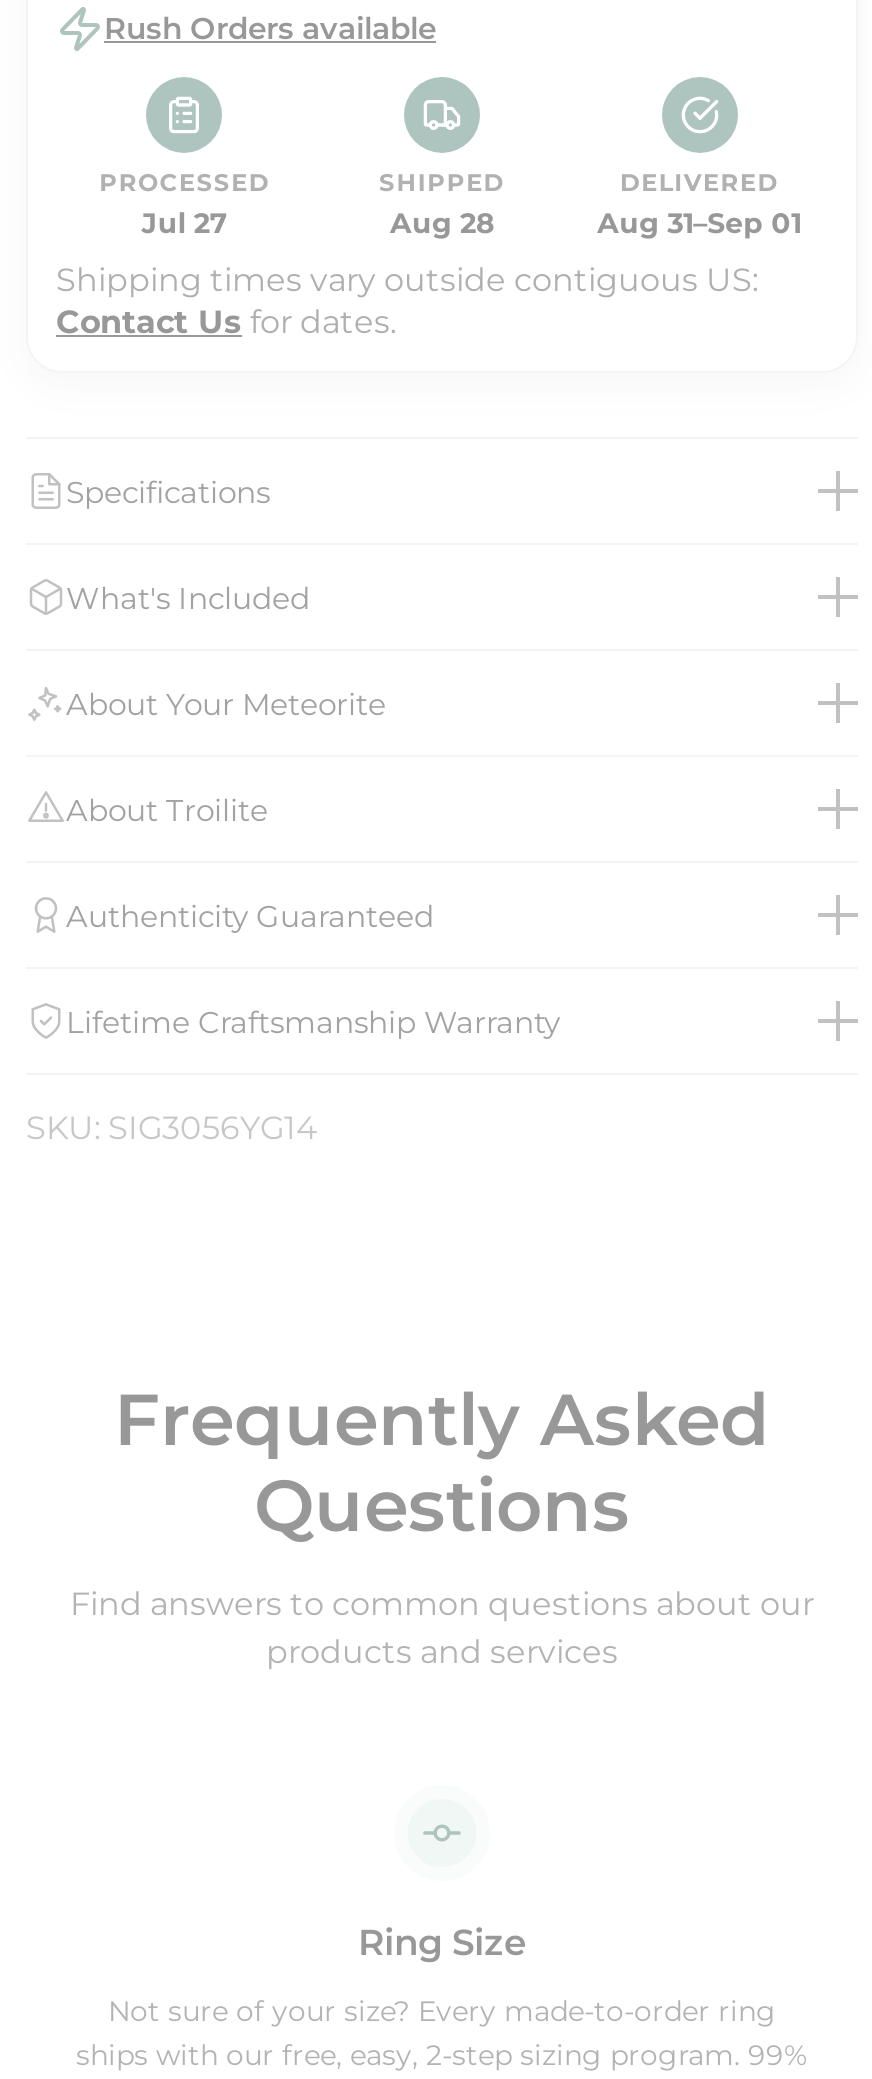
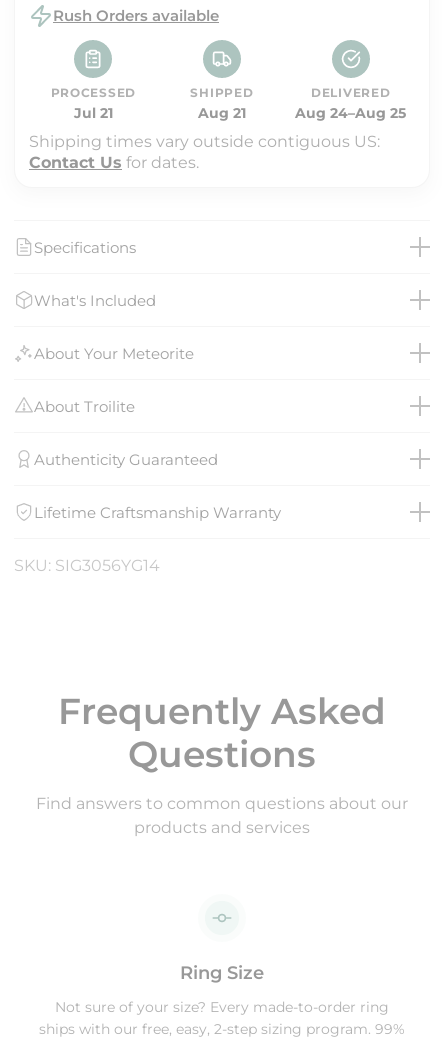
[142,205,228,241] Jul 27 -> [74,104,113,122] Jul 21
[390,205,494,241] Aug 28 -> [198,104,246,122] Aug 21
[597,205,801,241] Aug 31–Sep 01 -> [295,104,406,122] Aug 24–Aug 25

